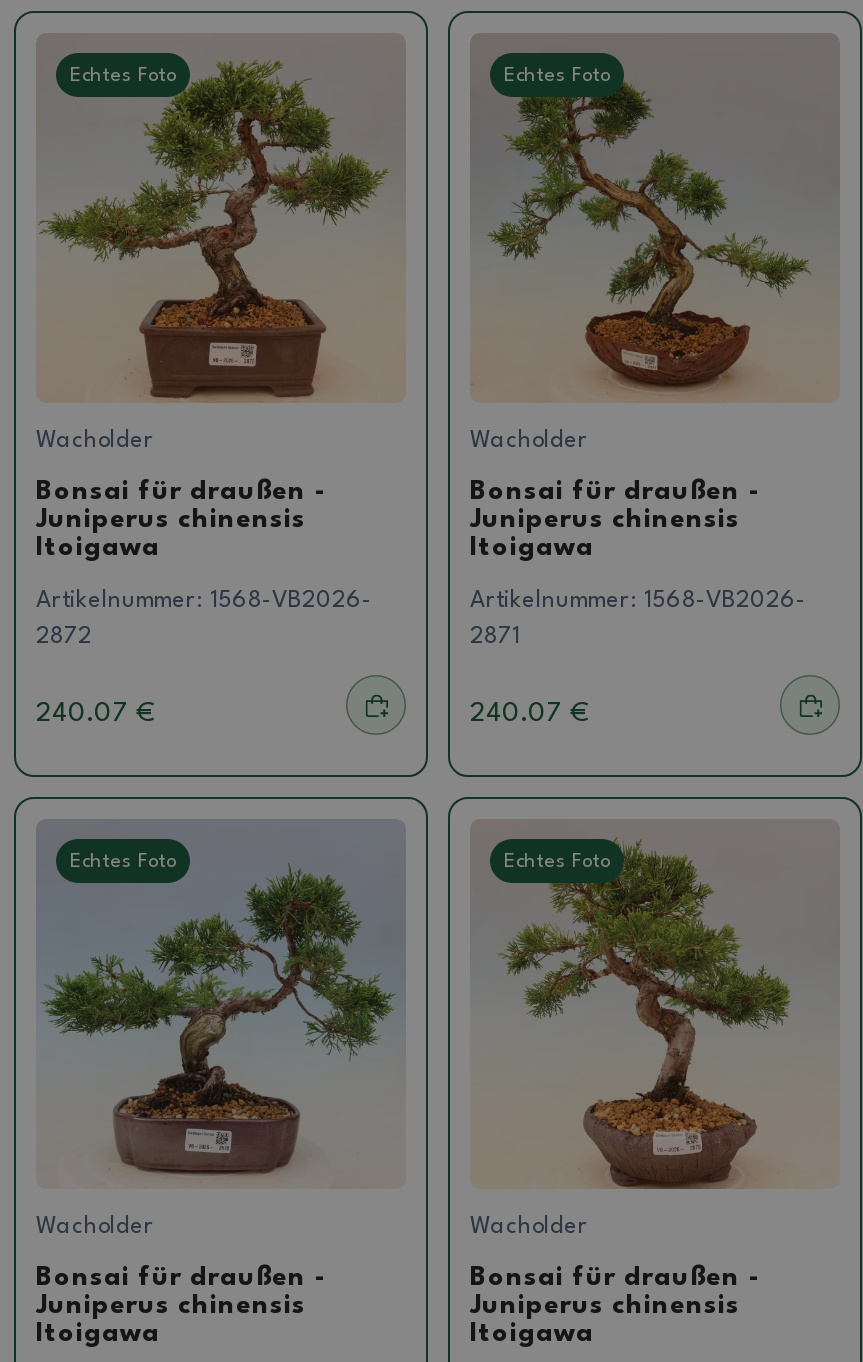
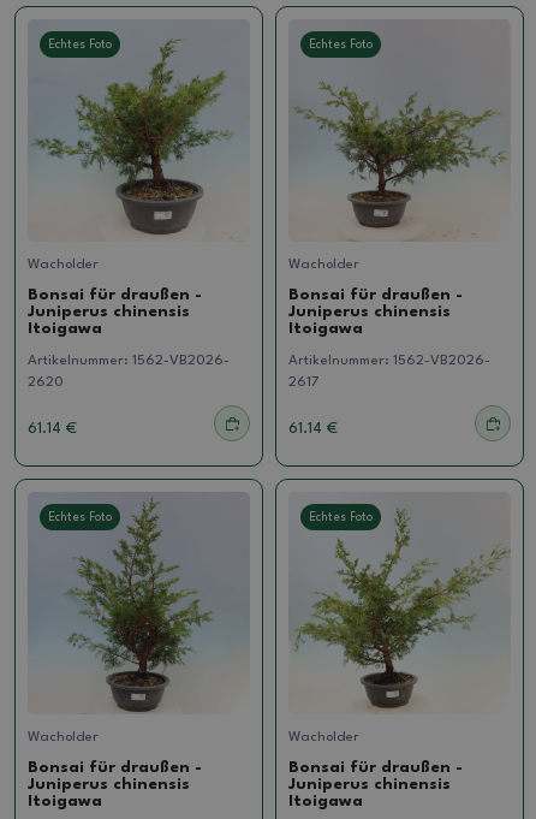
[38,35,404,403] [image] -> [29,22,248,241] [image]
[470,33,840,401] [image] -> [290,20,510,239] [image]
[36,590,372,614] Artikelnummer: 1568-VB2026- -> [28,354,230,368] Artikelnummer: 1562-VB2026-
[470,590,806,614] Artikelnummer: 1568-VB2026- -> [288,354,490,368] Artikelnummer: 1562-VB2026-
[36,626,92,650] 2872 -> [28,376,64,390] 2620
[470,626,520,650] 2871 -> [288,376,320,390] 2617
[36,702,154,728] 240.07 € -> [28,421,77,437] 61.14 €
[470,702,588,728] 240.07 € -> [288,421,338,437] 61.14 €
[42,823,404,1187] [image] -> [30,498,248,713] [image]
[470,819,838,1191] [image] -> [290,493,510,714] [image]

